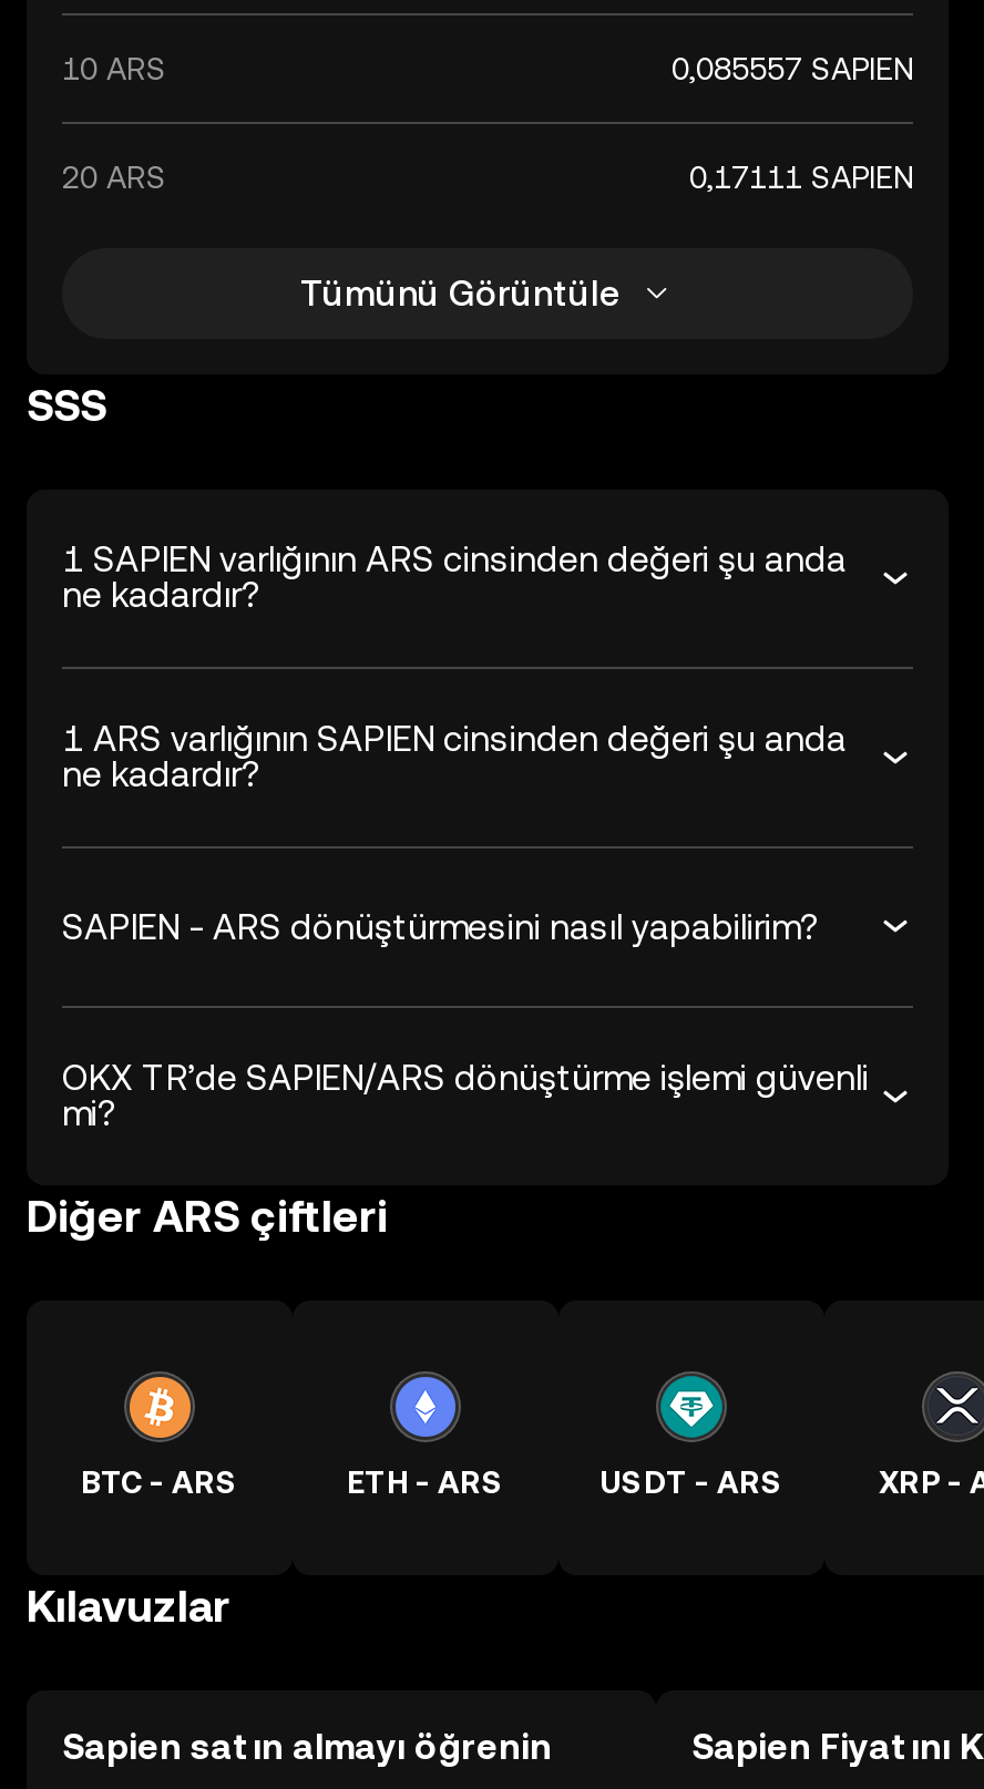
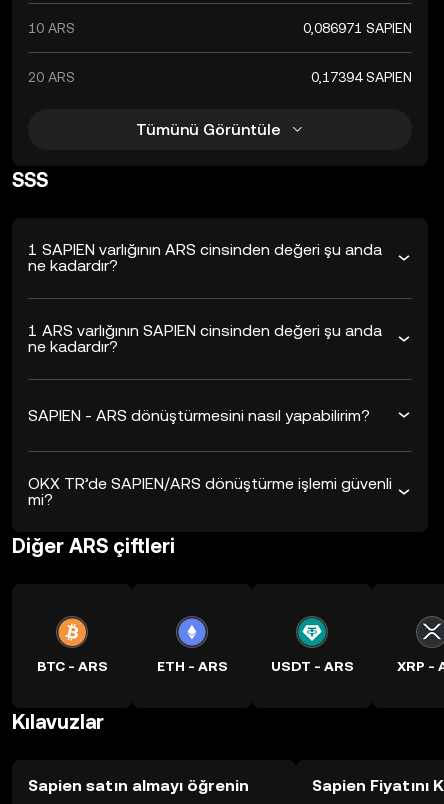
[672,51,913,86] 0,085557 SAPIEN -> [303,20,412,36] 0,086971 SAPIEN
[689,160,913,195] 0,17111 SAPIEN -> [311,69,412,85] 0,17394 SAPIEN

